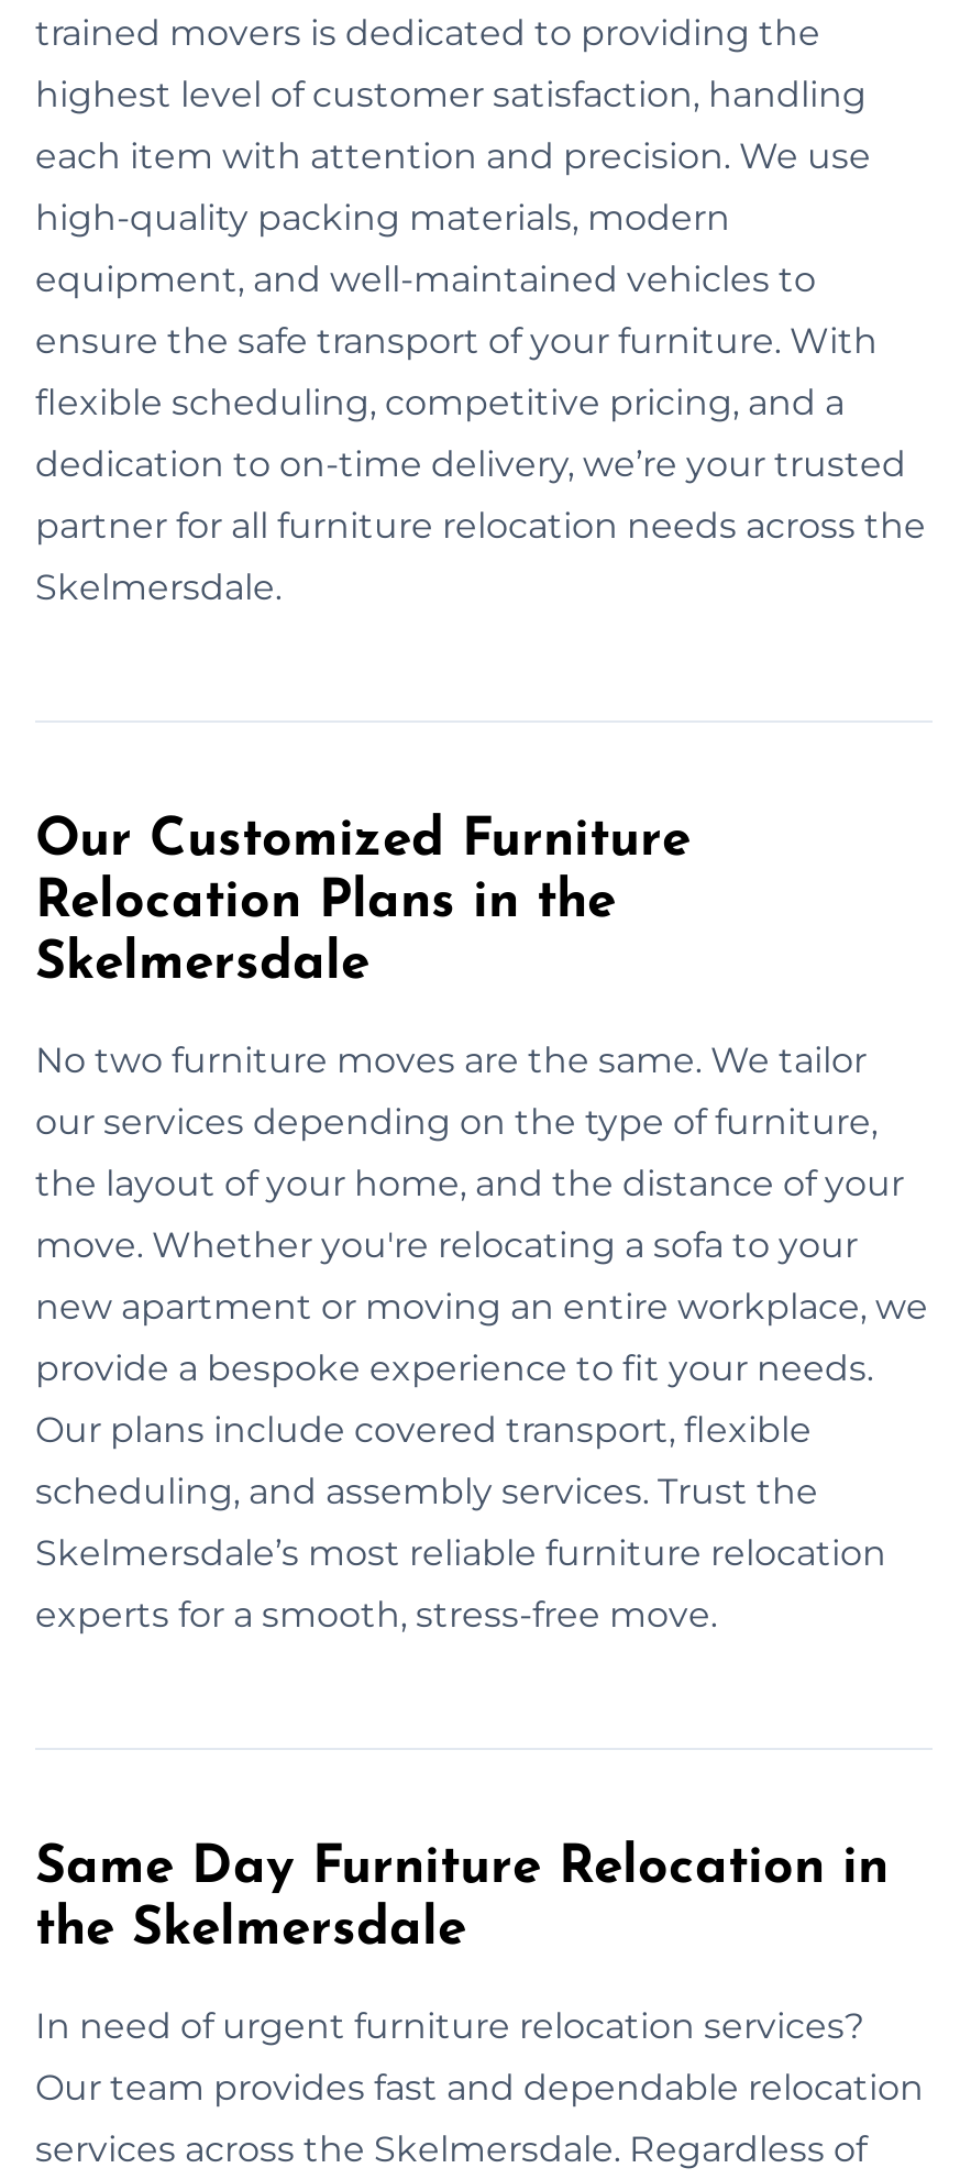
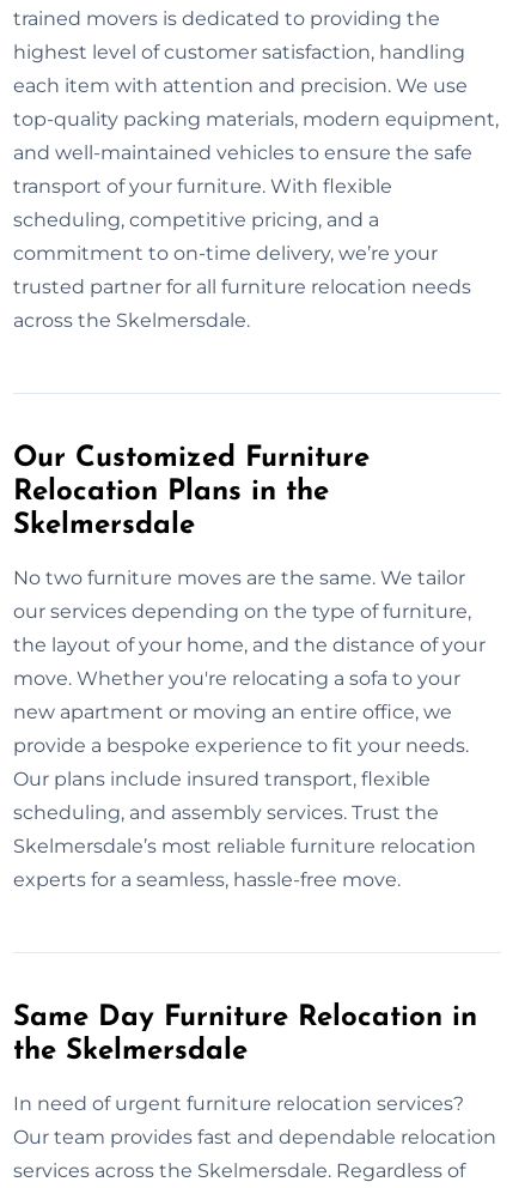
[35,196,730,238] high-quality packing materials, modern -> [13,107,499,130] top-quality packing materials, modern equipment,
[35,258,816,300] equipment, and well-maintained vehicles to -> [13,141,472,164] and well-maintained vehicles to ensure the safe
[35,319,878,361] ensure the safe transport of your furniture. With -> [13,174,392,197] transport of your furniture. With flexible
[35,381,845,423] flexible scheduling, competitive pricing, and a -> [13,208,379,231] scheduling, competitive pricing, and a
[35,443,906,484] dedication to on-time delivery, we’re your trusted -> [13,242,438,264] commitment to on-time delivery, we’re your
[35,504,926,546] partner for all furniture relocation needs across the -> [13,275,471,298] trusted partner for all furniture relocation needs
[35,566,282,608] Skelmersdale. -> [13,309,250,331] across the Skelmersdale.
[35,1285,928,1327] new apartment or moving an entire workplace, we -> [13,700,452,723] new apartment or moving an entire office, we
[35,1408,812,1450] Our plans include covered transport, flexible -> [13,767,431,790] Our plans include insured transport, flexible
[35,1593,717,1635] experts for a smooth, stress-free move. -> [13,868,401,891] experts for a seamless, hassle-free move.

